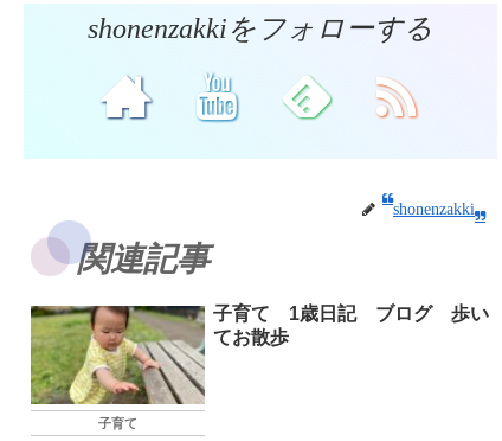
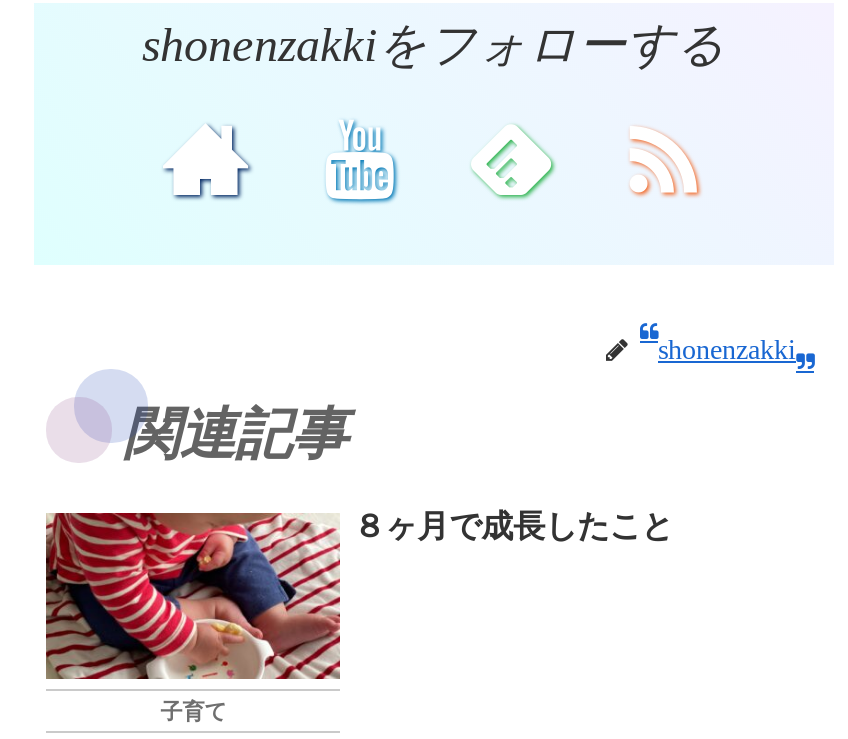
[30,304,489,405] [image] | 子育て 1歳日記 ブログ 歩い | てお散歩 -> [44,510,673,681] [image] | ８ヶ月で成長したこと

